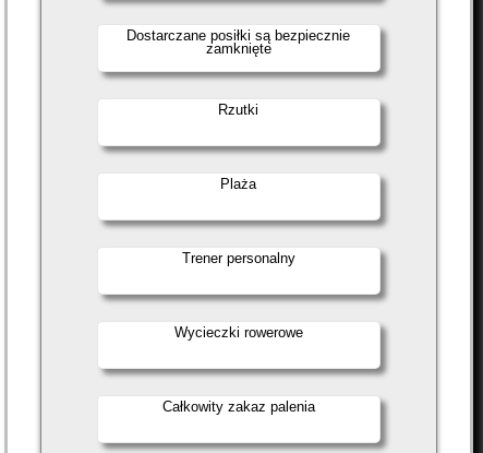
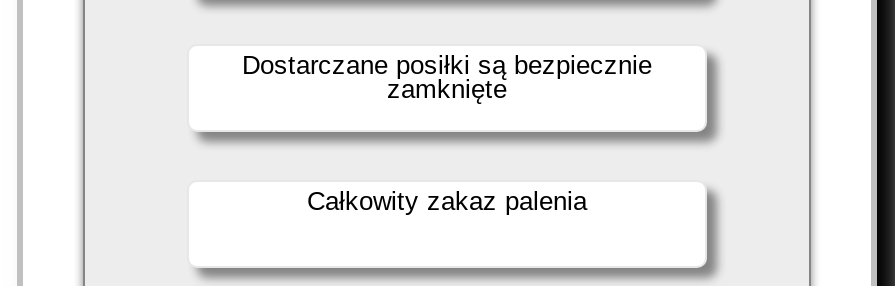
[219,102,259,118] Rzutki -> none
[221,176,257,192] Plaża -> none
[182,250,295,266] Trener personalny -> none
[174,324,303,341] Wycieczki rowerowe -> none

